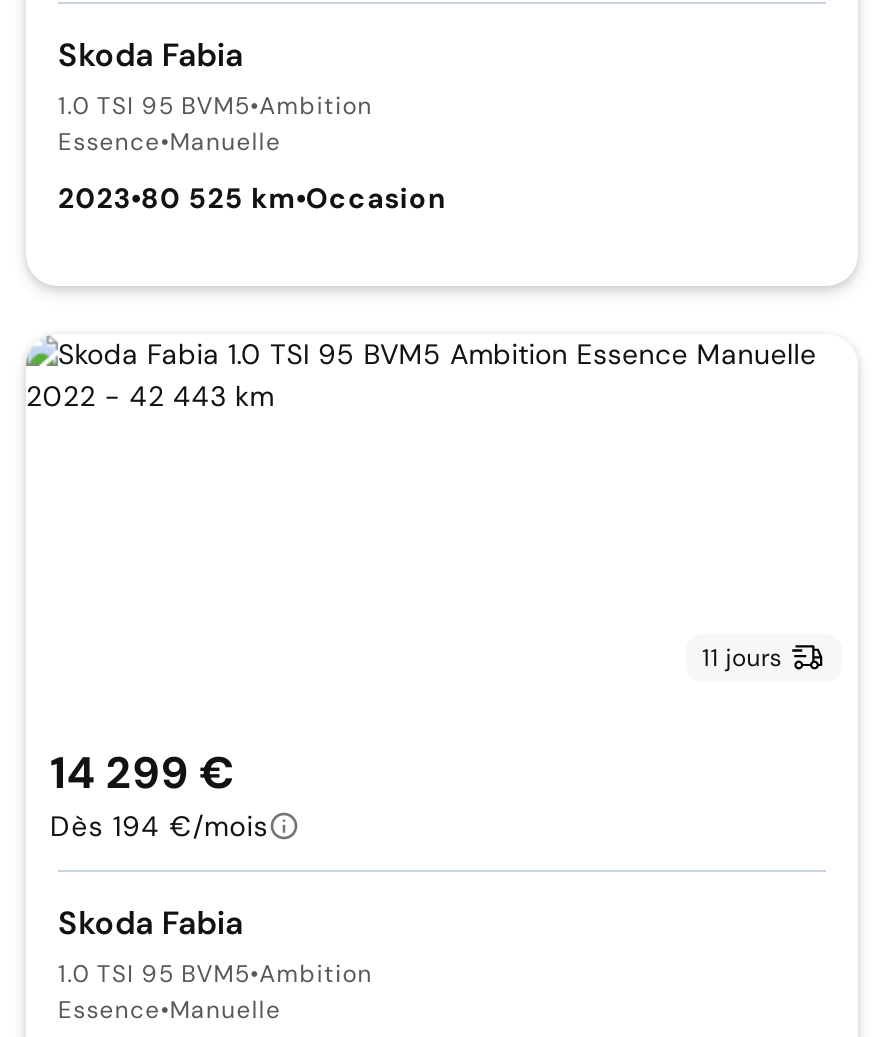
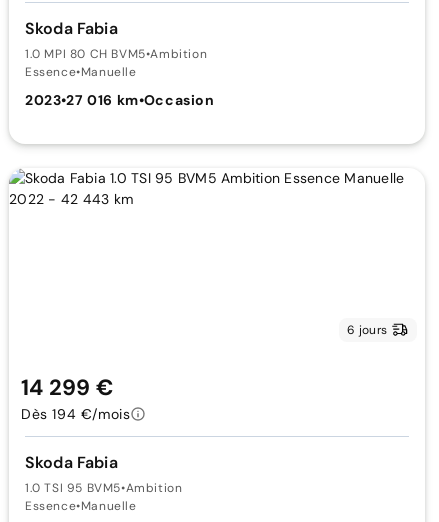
[58,90,373,122] 1.0 TSI 95 BVM5•Ambition -> [25,46,207,62] 1.0 MPI 80 CH BVM5•Ambition
[58,180,447,216] 2023•80 525 km•Occasion -> [25,91,215,109] 2023•27 016 km•Occasion
[702,642,782,674] 11 jours -> [347,322,387,338] 6 jours

